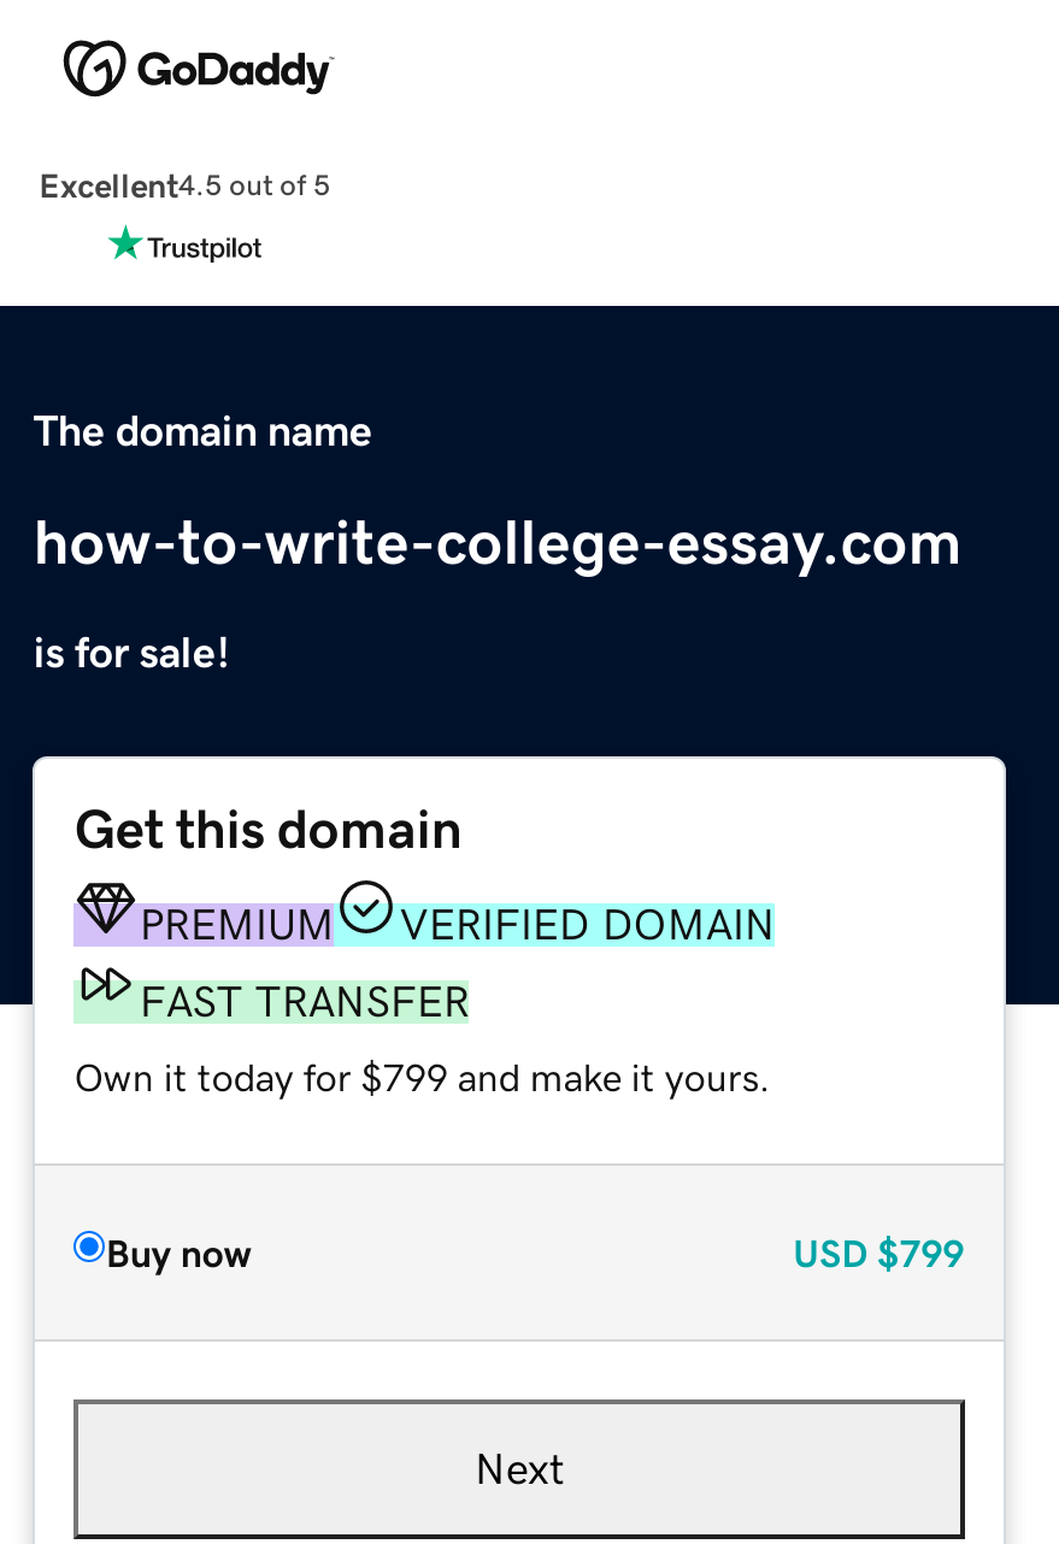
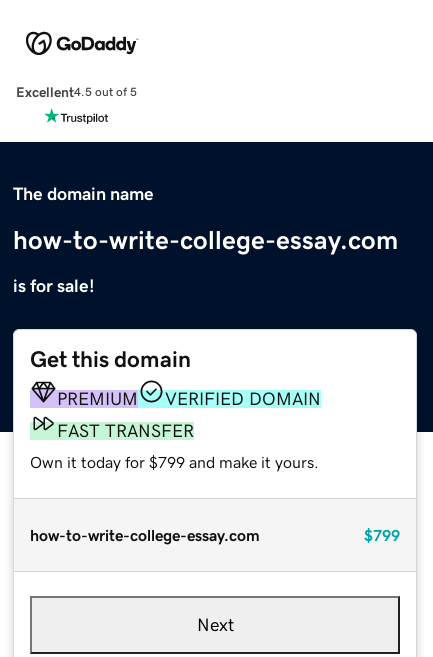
[106,1232,964,1271] Buy now | USD $799 -> [30,527,400,543] how-to-write-college-essay.com | $799

